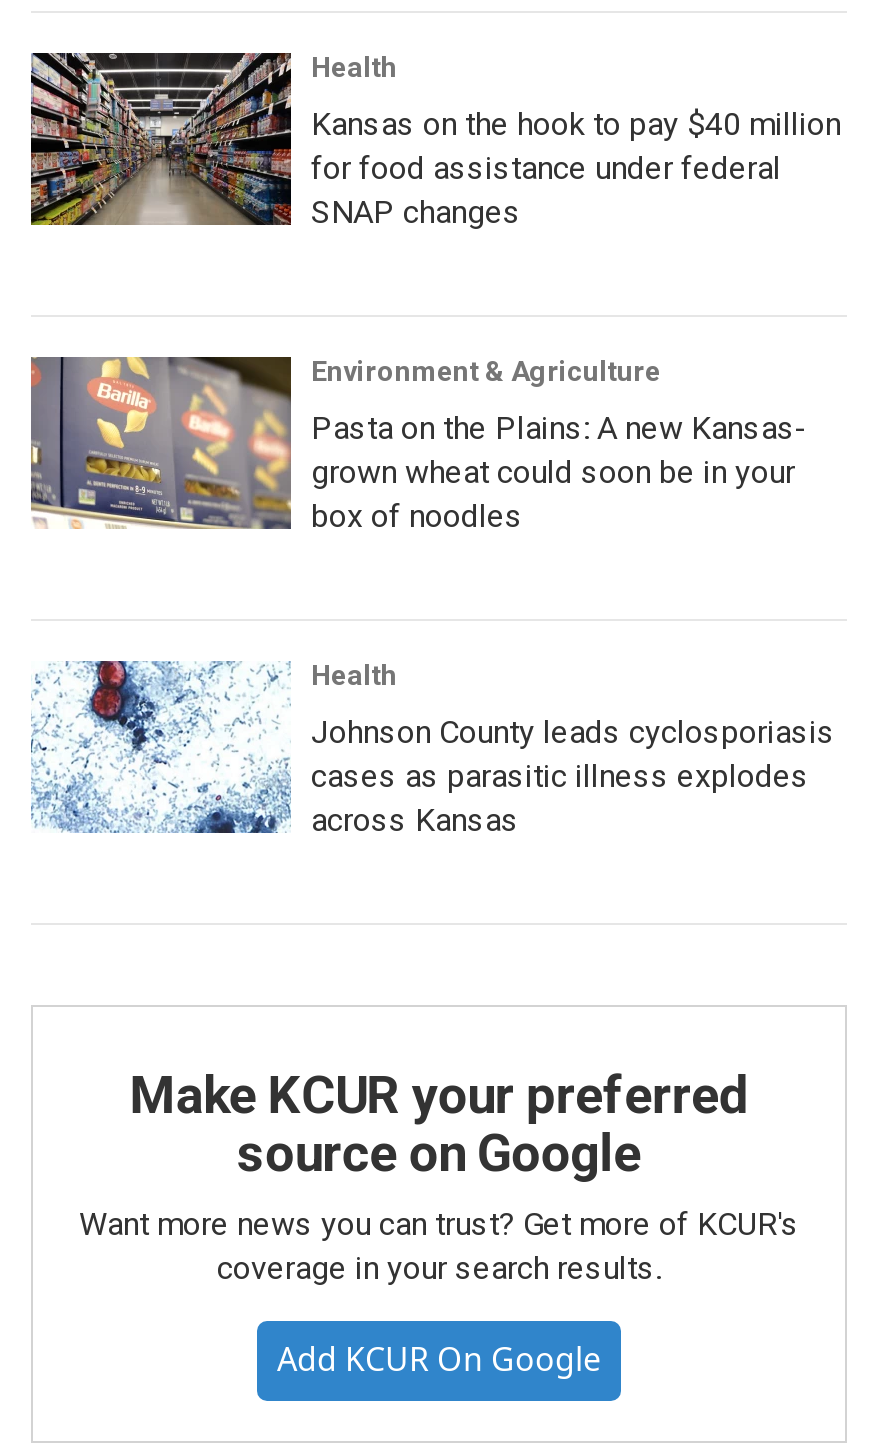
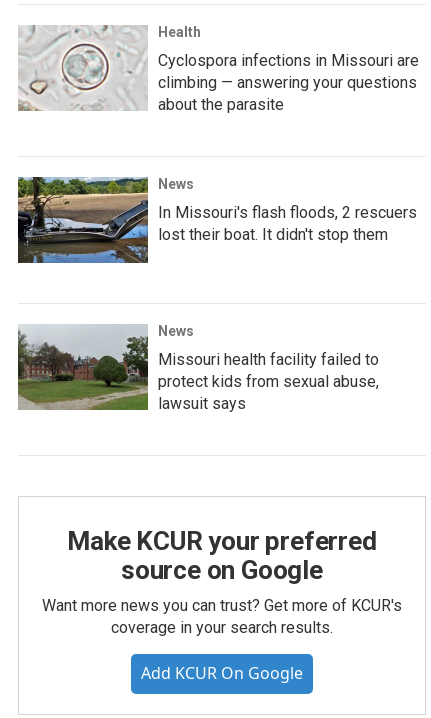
[29,51,841,231] [image] | Kansas on the hook to pay $40 million | for food assistance under federal | SNAP changes -> [18,24,419,114] [image] | Cyclospora infections in Missouri are | climbing — answering your questions | about the parasite
[29,355,661,531] [image] | Environment & Agriculture -> [17,176,194,264] [image] | News
[311,409,807,535] Pasta on the Plains: A new Kansas- | grown wheat could soon be in your | box of noodles -> [158,203,417,244] In Missouri's flash floods, 2 rescuers | lost their boat. It didn't stop them
[31,659,397,835] [image] | Health -> [17,323,194,411] [image] | News
[311,713,835,839] Johnson County leads cyclosporiasis | cases as parasitic illness explodes | across Kansas -> [158,350,379,413] Missouri health facility failed to | protect kids from sexual abuse, | lawsuit says

